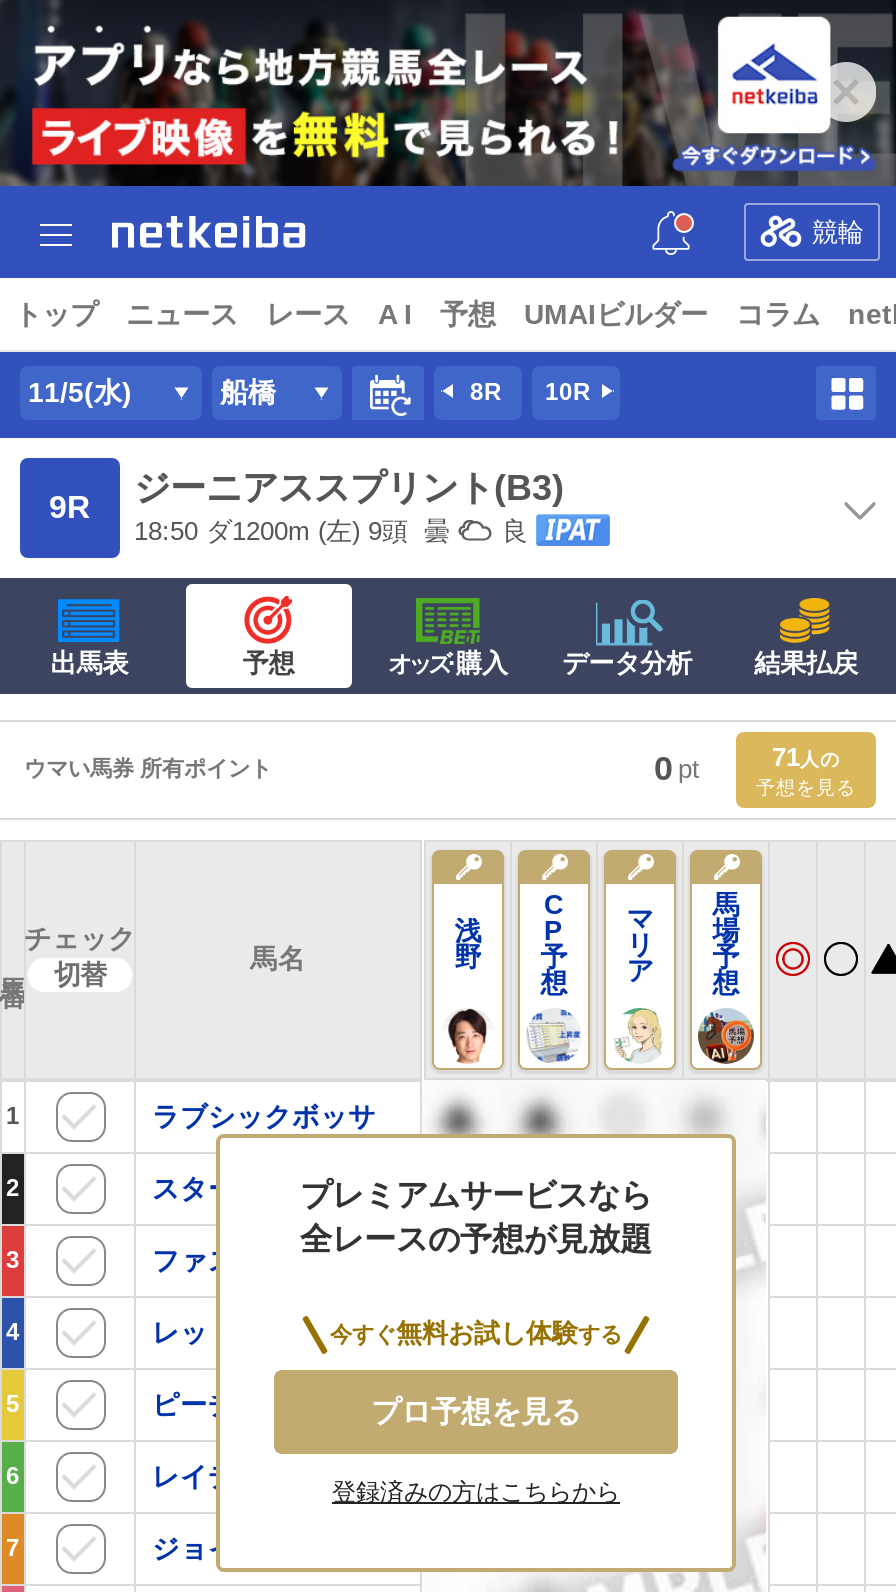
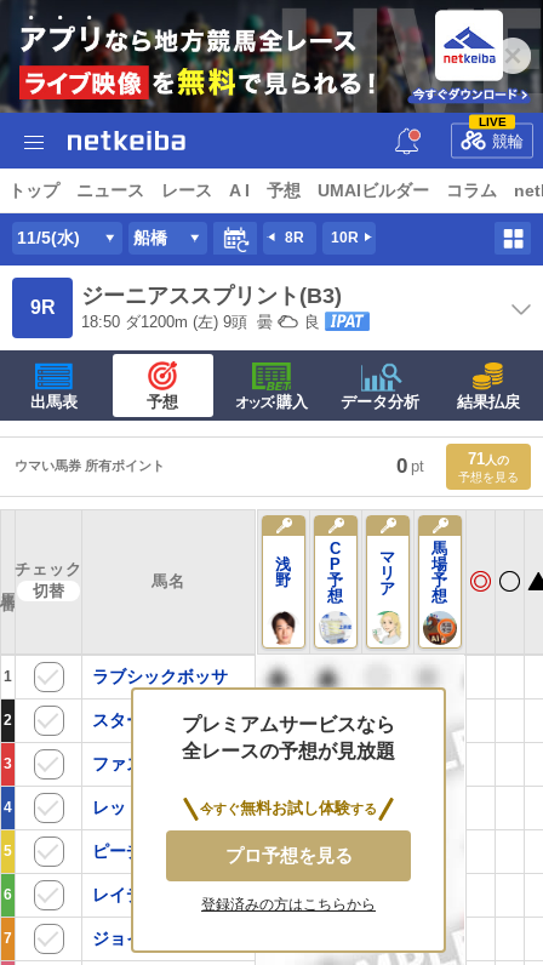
none -> [478,114,506,127] LIVE

